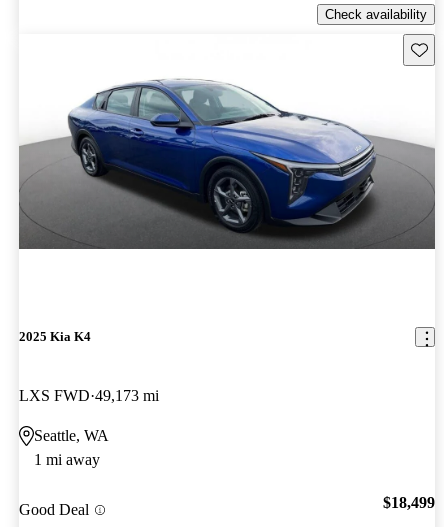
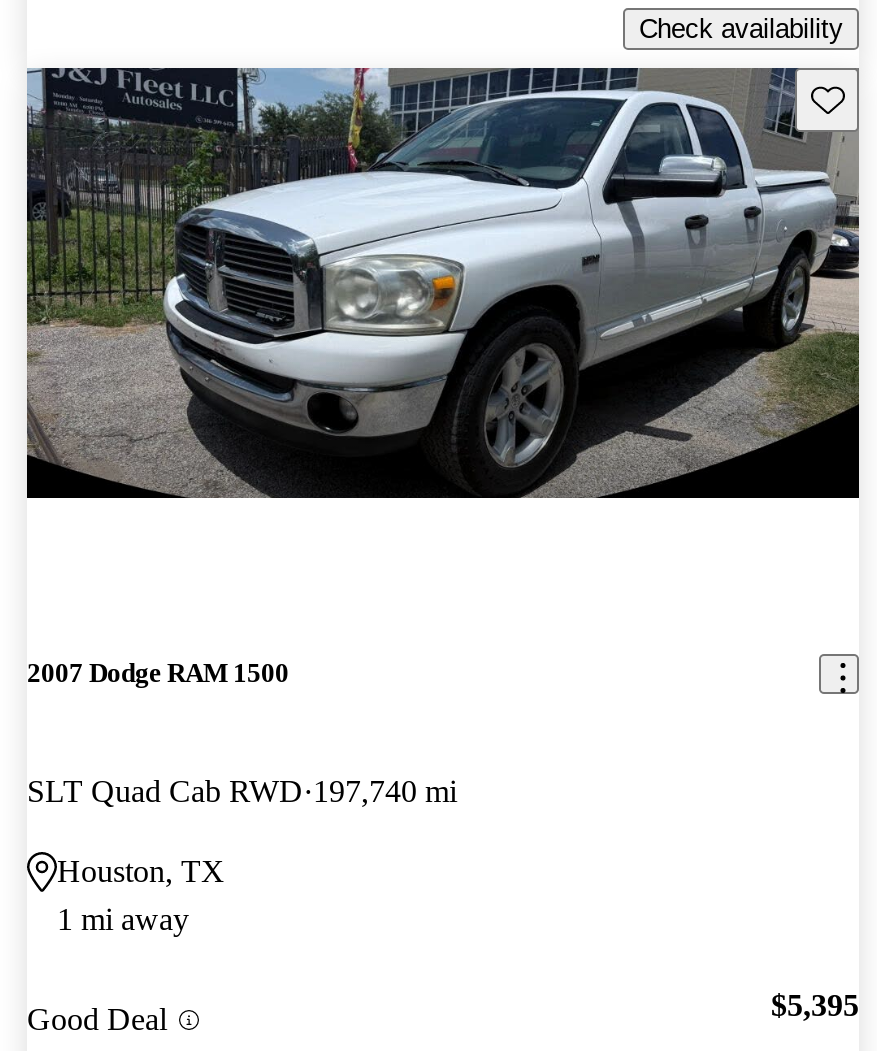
[19,34,435,249] [image] -> [25,66,861,498] [image]
[19,329,91,344] 2025 Kia K4 -> [27,658,289,688] 2007 Dodge RAM 1500
[19,387,159,404] LXS FWD 49,173 mi -> [27,774,457,808] SLT Quad Cab RWD 197,740 mi
[34,427,109,444] Seattle, WA -> [57,854,225,888] Houston, TX
[383,493,435,510] $18,499 -> [771,987,859,1021] $5,395

